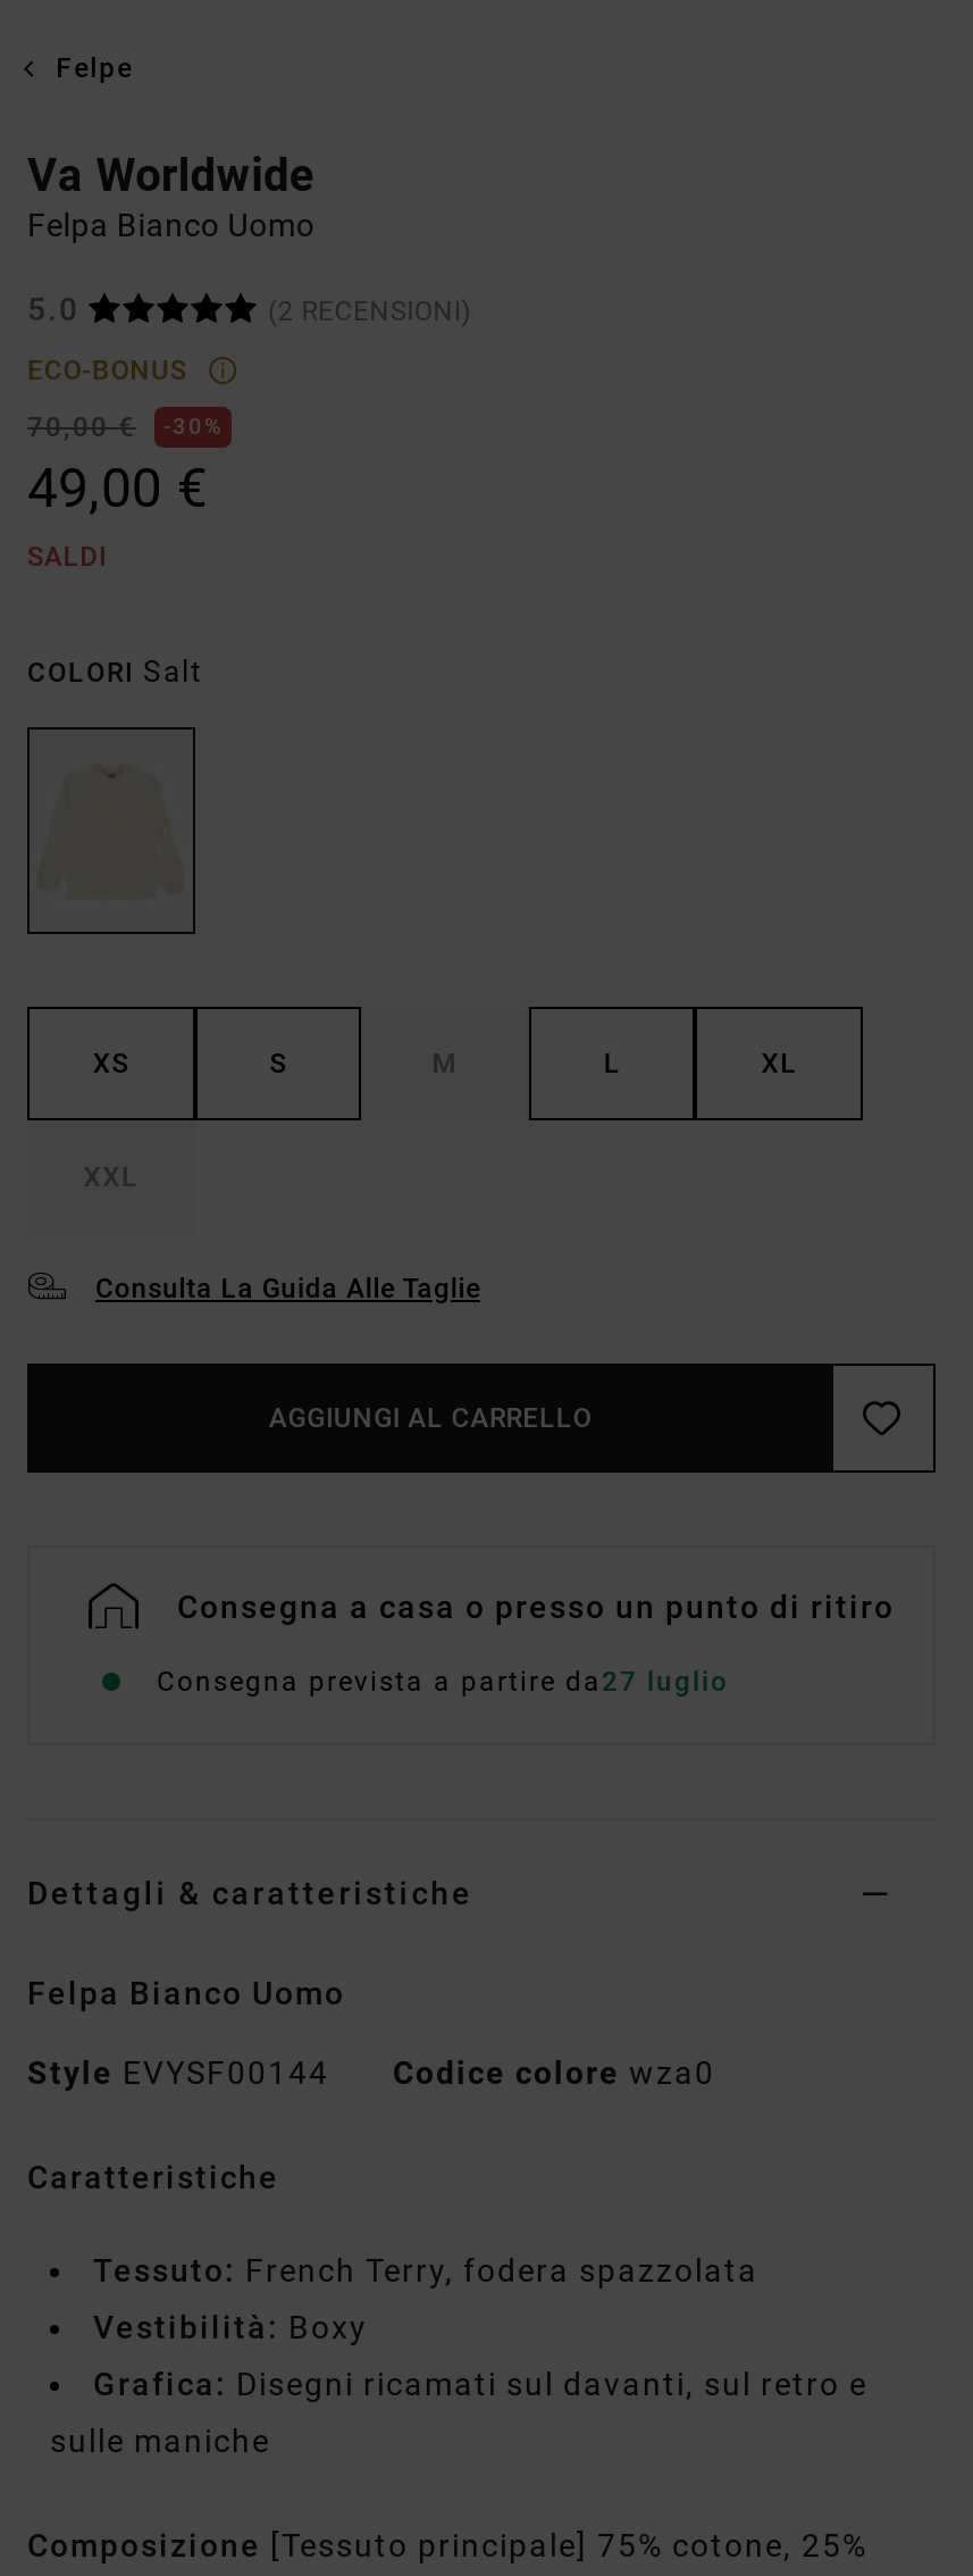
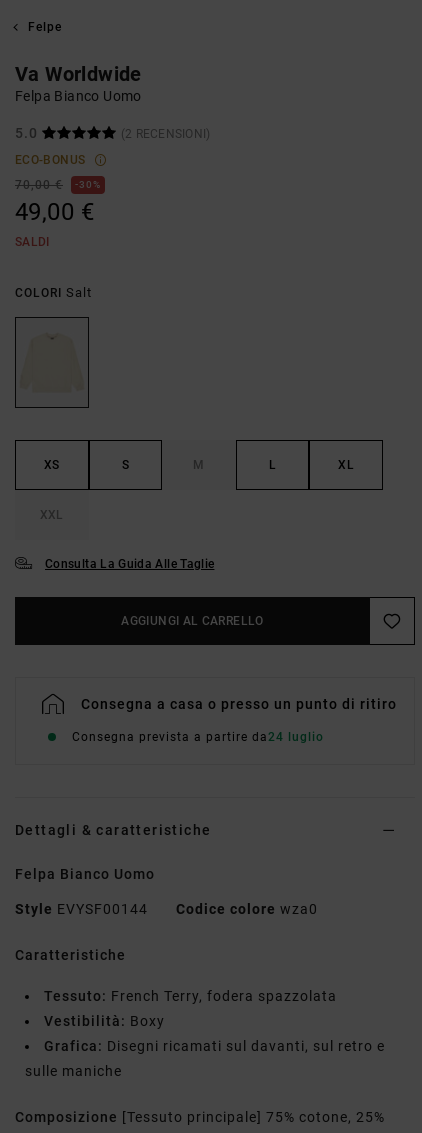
[157,1667,729,1699] Consegna prevista a partire da 27 luglio -> [72,730,324,744] Consegna prevista a partire da 24 luglio

